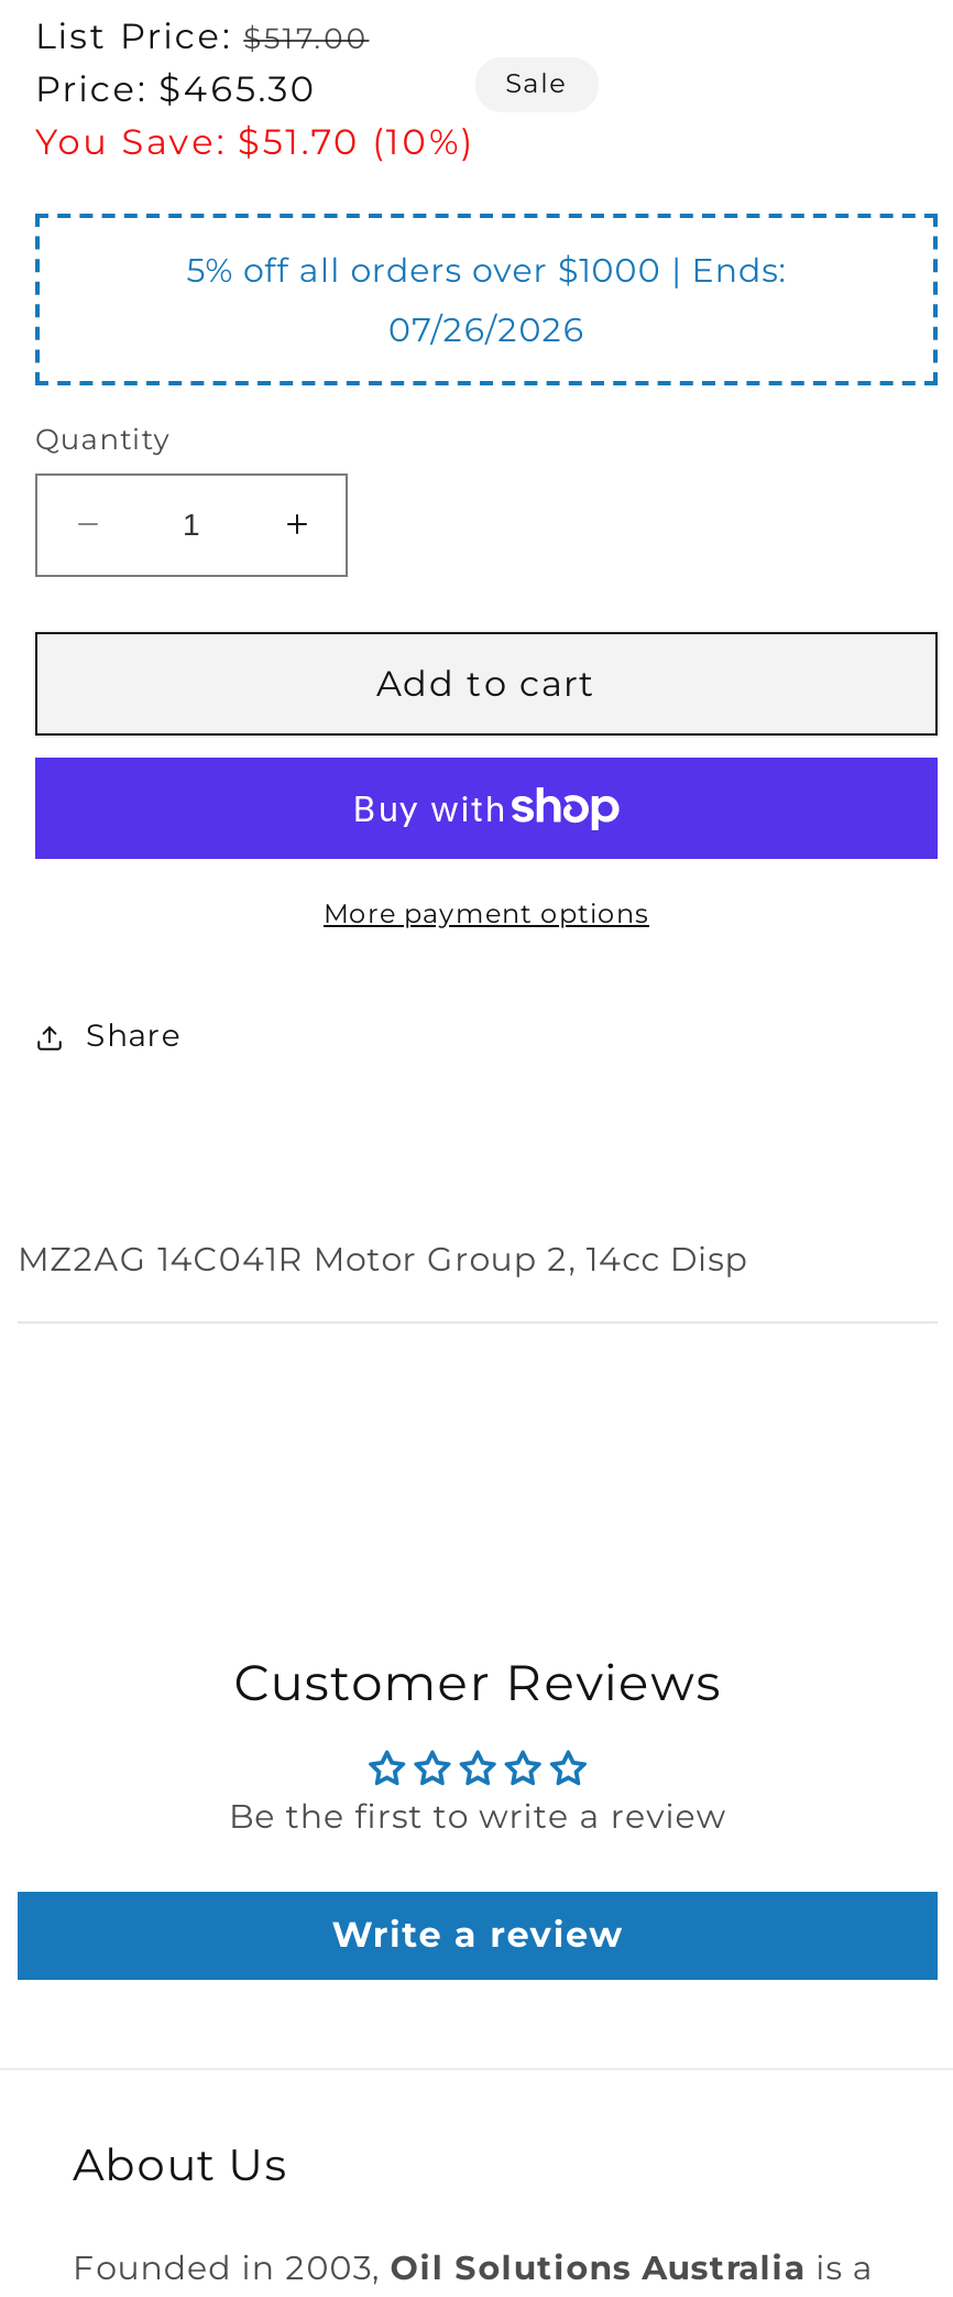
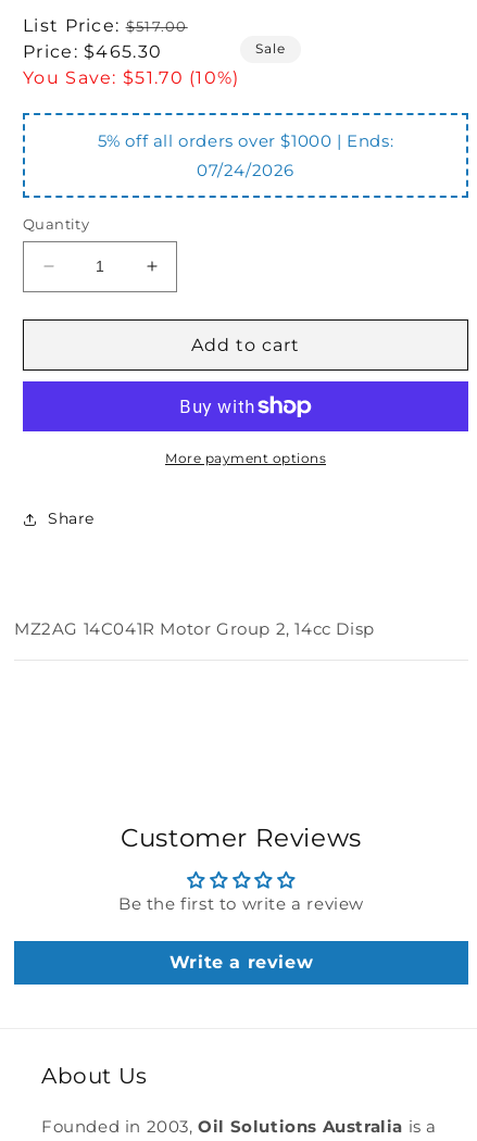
[388,308,584,350] 07/26/2026 -> [197,160,294,180] 07/24/2026

